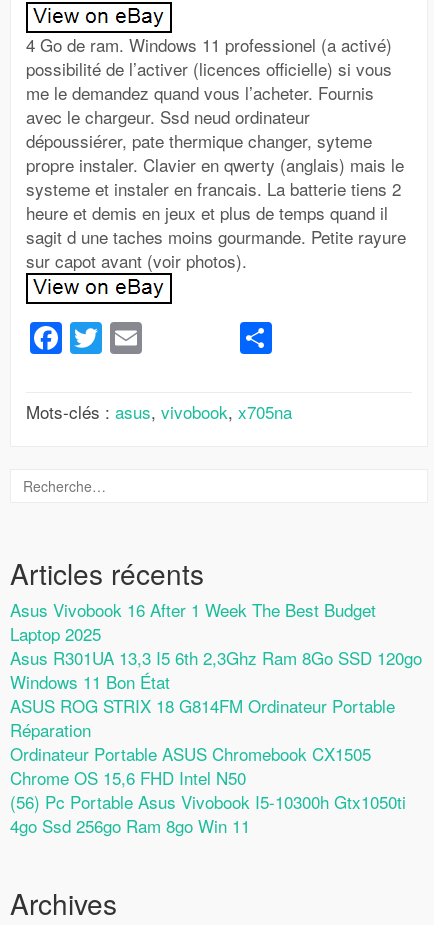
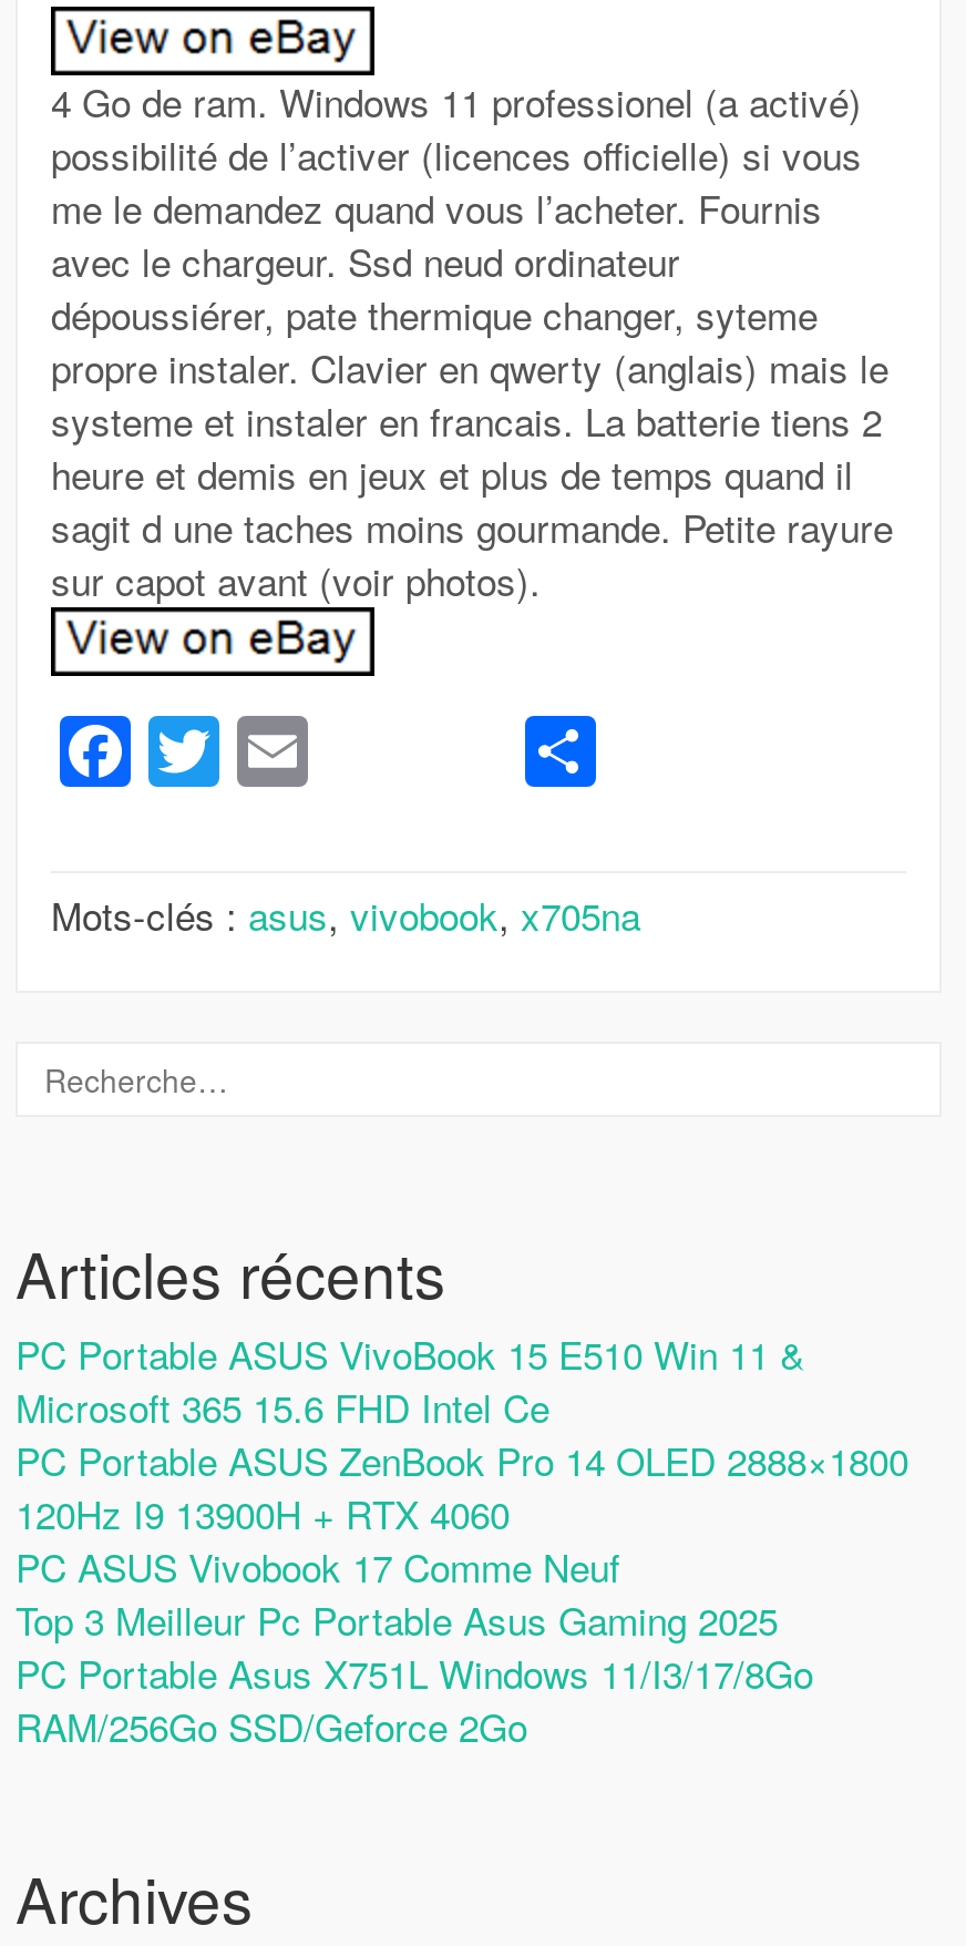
[10,596,422,837] Asus Vivobook 16 After 1 Week The Best Budget | Laptop 2025 | Asus R301UA 13,3 I5 6th 2,3Ghz Ram 8Go SSD 120go | Windows 11 Bon État | ASUS ROG STRIX 18 G814FM Ordinateur Portable | Réparation | Ordinateur Portable ASUS Chromebook CX1505 | Chrome OS 15,6 FHD Intel N50 | (56) Pc Portable Asus Vivobook I5-10300h Gtx1050ti | 4go Ssd 256go Ram 8go Win 11 -> [16,1324,908,1752] PC Portable ASUS VivoBook 15 E510 Win 11 & | Microsoft 365 15.6 FHD Intel Ce | PC Portable ASUS ZenBook Pro 14 OLED 2888×1800 | 120Hz I9 13900H + RTX 4060 | PC ASUS Vivobook 17 Comme Neuf | Top 3 Meilleur Pc Portable Asus Gaming 2025 | PC Portable Asus X751L Windows 11/i3/17/8Go | RAM/256Go SSD/Geforce 2Go

